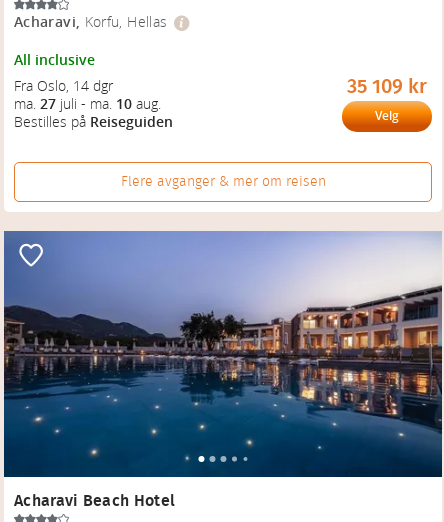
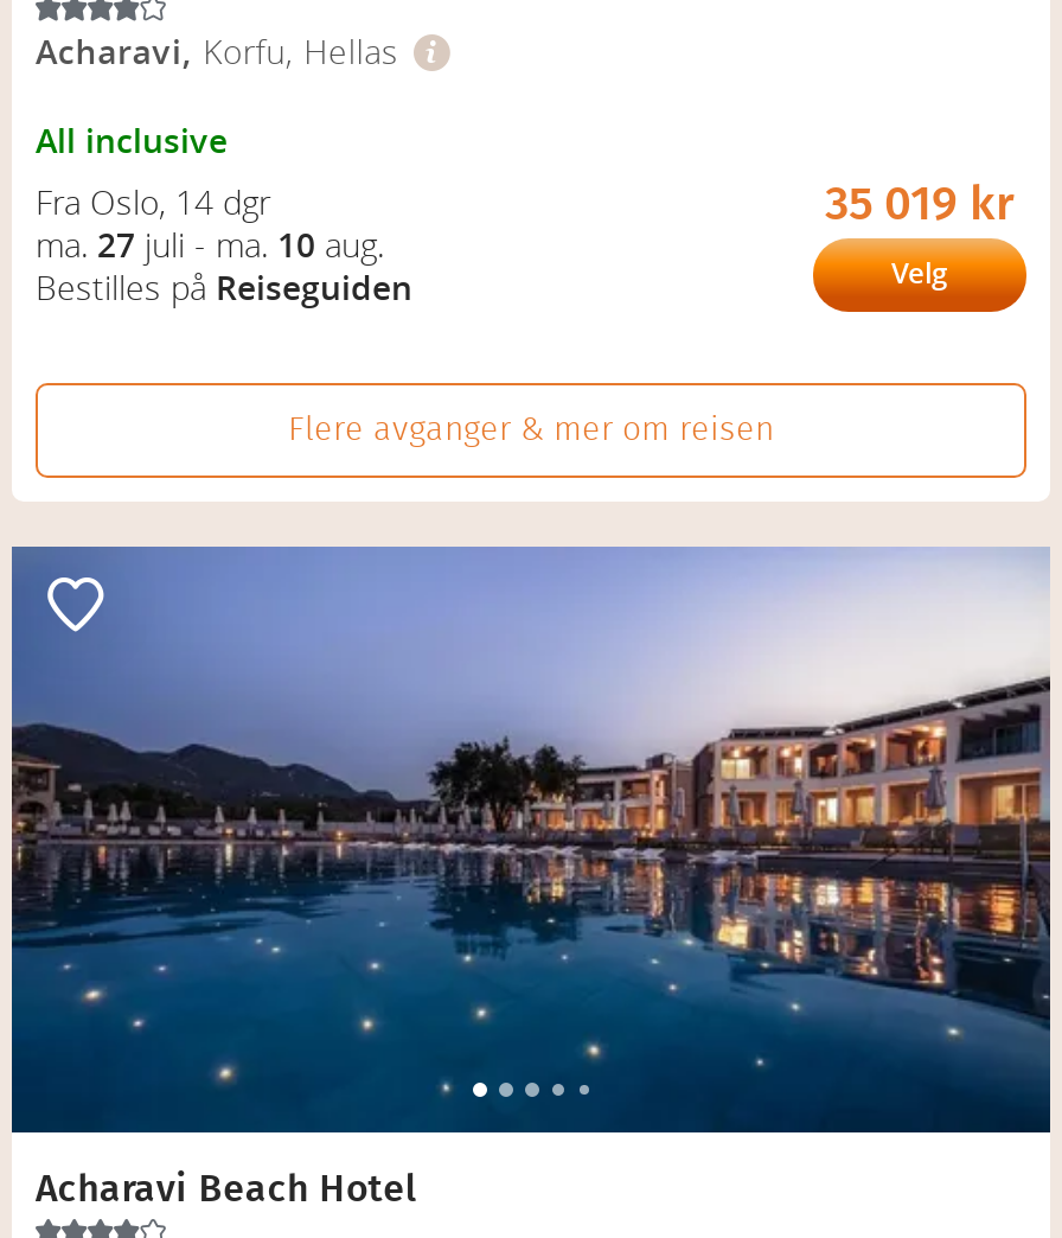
[347,77,427,97] 35 109 kr -> [825,182,1015,229] 35 019 kr

